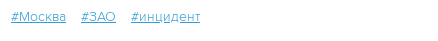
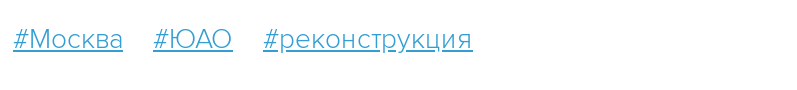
[81,8,200,25] #ЗАО | #инцидент -> [153,22,473,56] #ЮАО | #реконструкция

